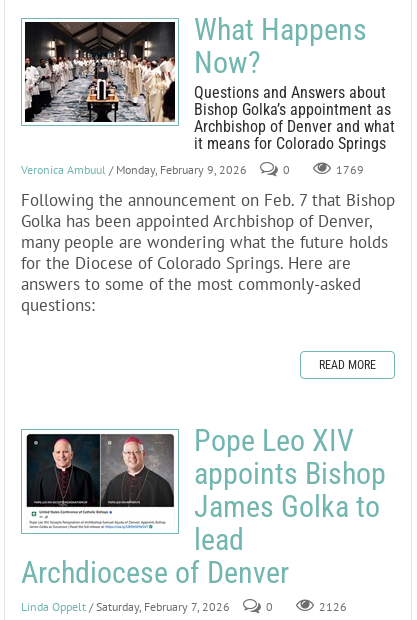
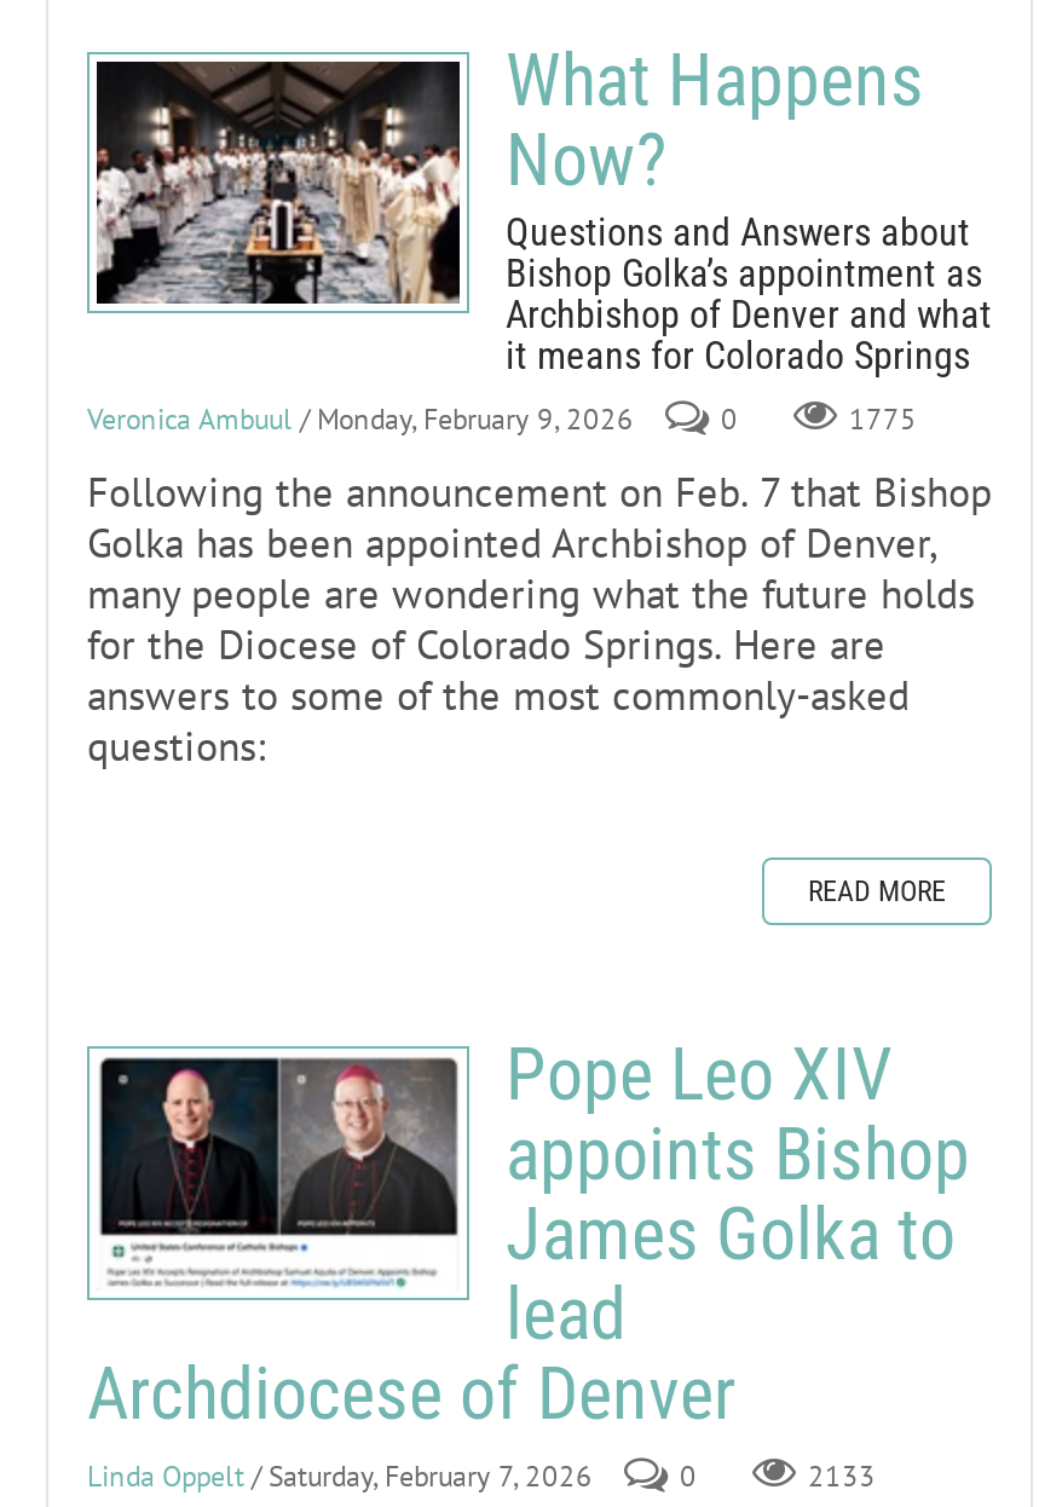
[336,162,364,177] 1769 -> [849,400,917,436] 1775
[319,599,347,614] 2126 -> [808,1457,876,1493] 2133

